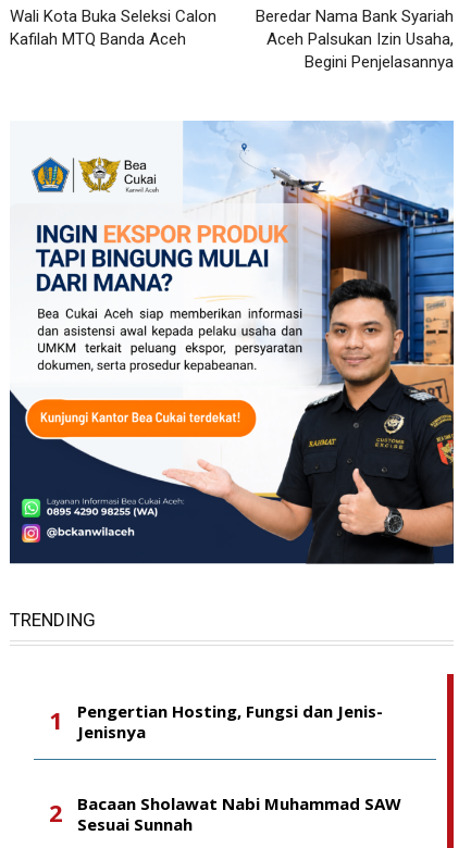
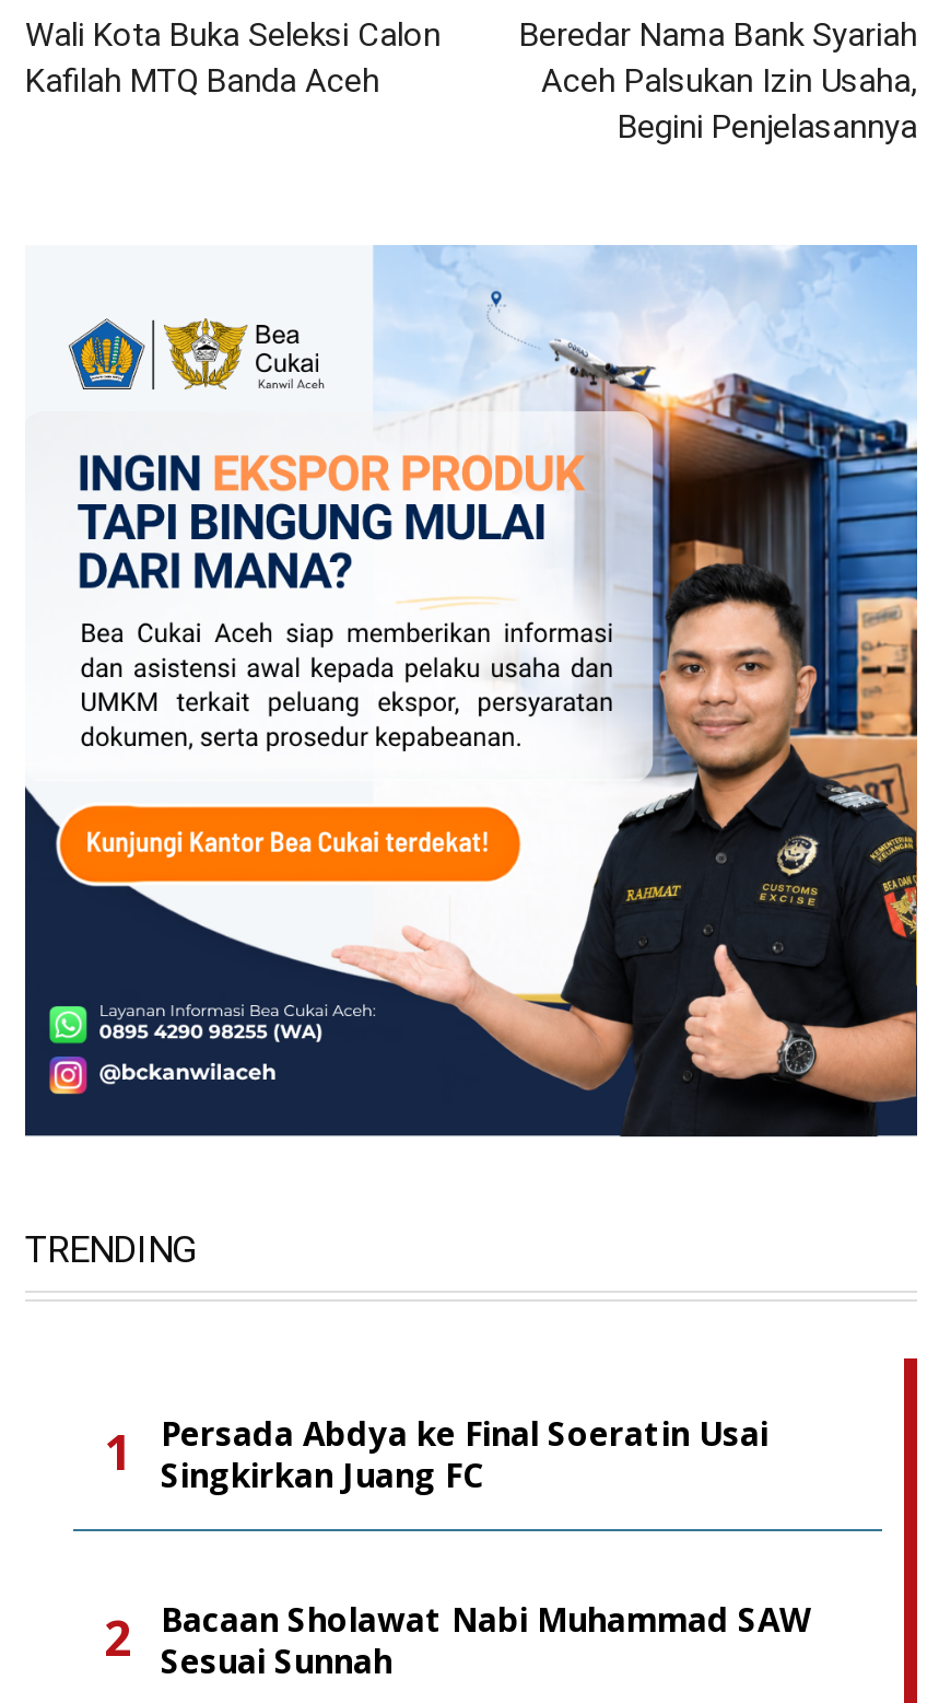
[77,701,383,743] Pengertian Hosting, Fungsi dan Jenis- | Jenisnya -> [161,1410,768,1495] Persada Abdya ke Final Soeratin Usai | Singkirkan Juang FC

